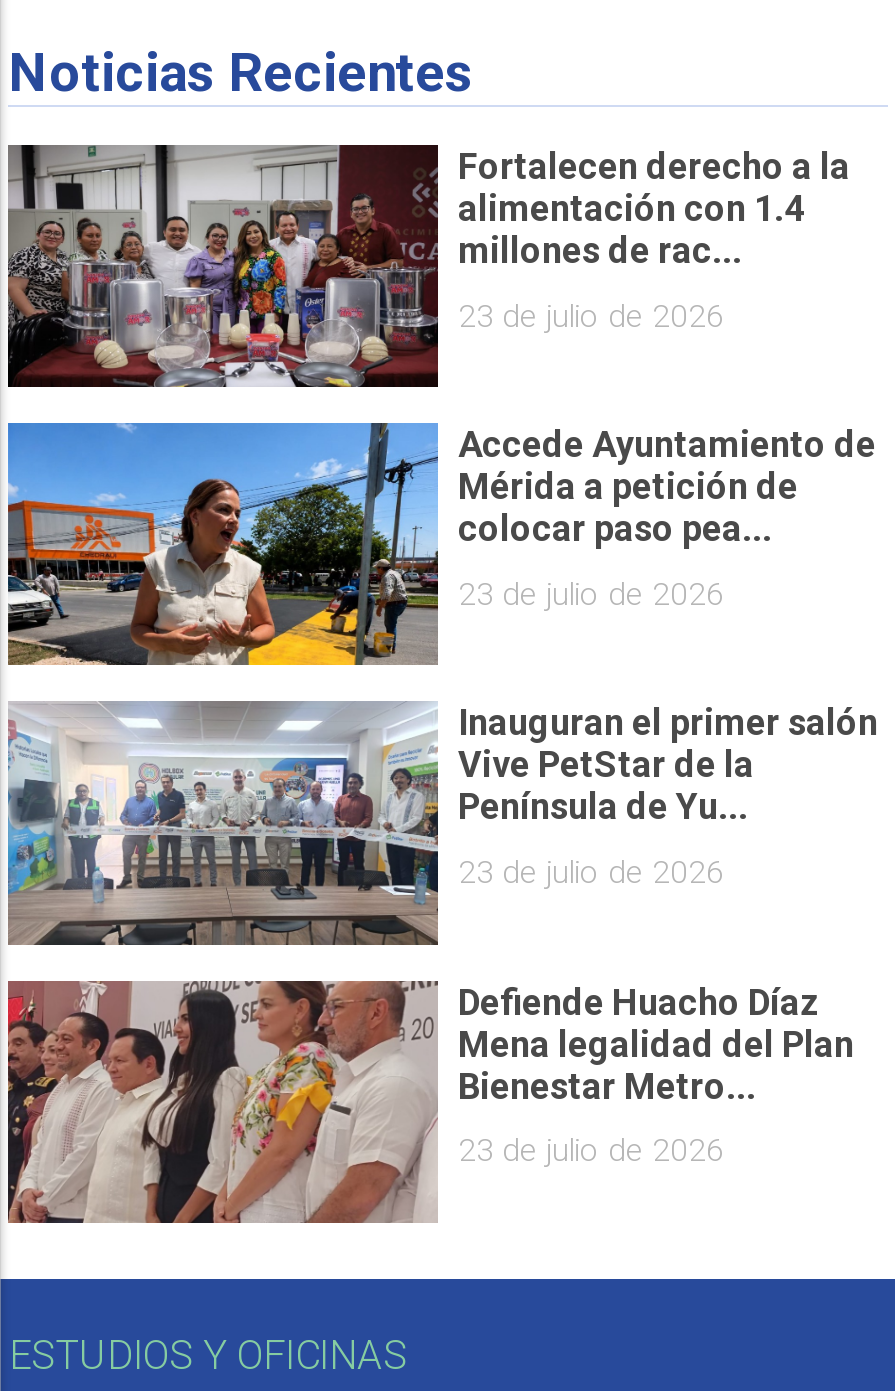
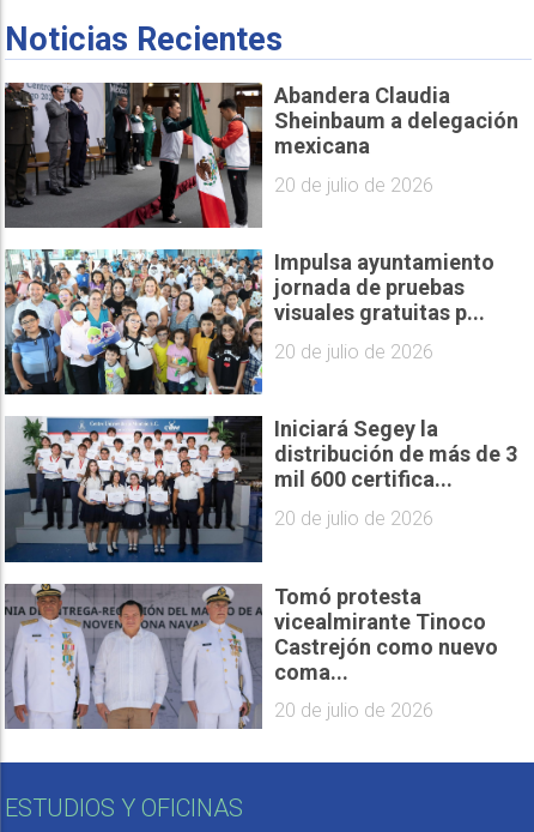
[6,143,850,389] [image] | Fortalecen derecho a la | alimentación con 1.4 | millones de rac... -> [4,82,518,229] [image] | Abandera Claudia | Sheinbaum a delegación | mexicana
[458,296,724,334] 23 de julio de 2026 -> [274,173,433,196] 20 de julio de 2026
[6,421,876,667] [image] | Accede Ayuntamiento de | Mérida a petición de | colocar paso pea... -> [4,248,494,396] [image] | Impulsa ayuntamiento | jornada de pruebas | visuales gratuitas p...
[458,575,724,613] 23 de julio de 2026 -> [274,340,433,363] 20 de julio de 2026
[6,699,878,947] [image] | Inauguran el primer salón | Vive PetStar de la | Península de Yu... -> [4,415,517,563] [image] | Iniciará Segey la | distribución de más de 3 | mil 600 certifica...
[458,853,724,891] 23 de julio de 2026 -> [274,507,433,530] 20 de julio de 2026
[6,980,854,1225] [image] | Defiende Huacho Díaz | Mena legalidad del Plan | Bienestar Metro... -> [4,583,498,730] [image] | Tomó protesta | vicealmirante Tinoco | Castrejón como nuevo | coma...
[458,1131,724,1169] 23 de julio de 2026 -> [274,699,433,722] 20 de julio de 2026

